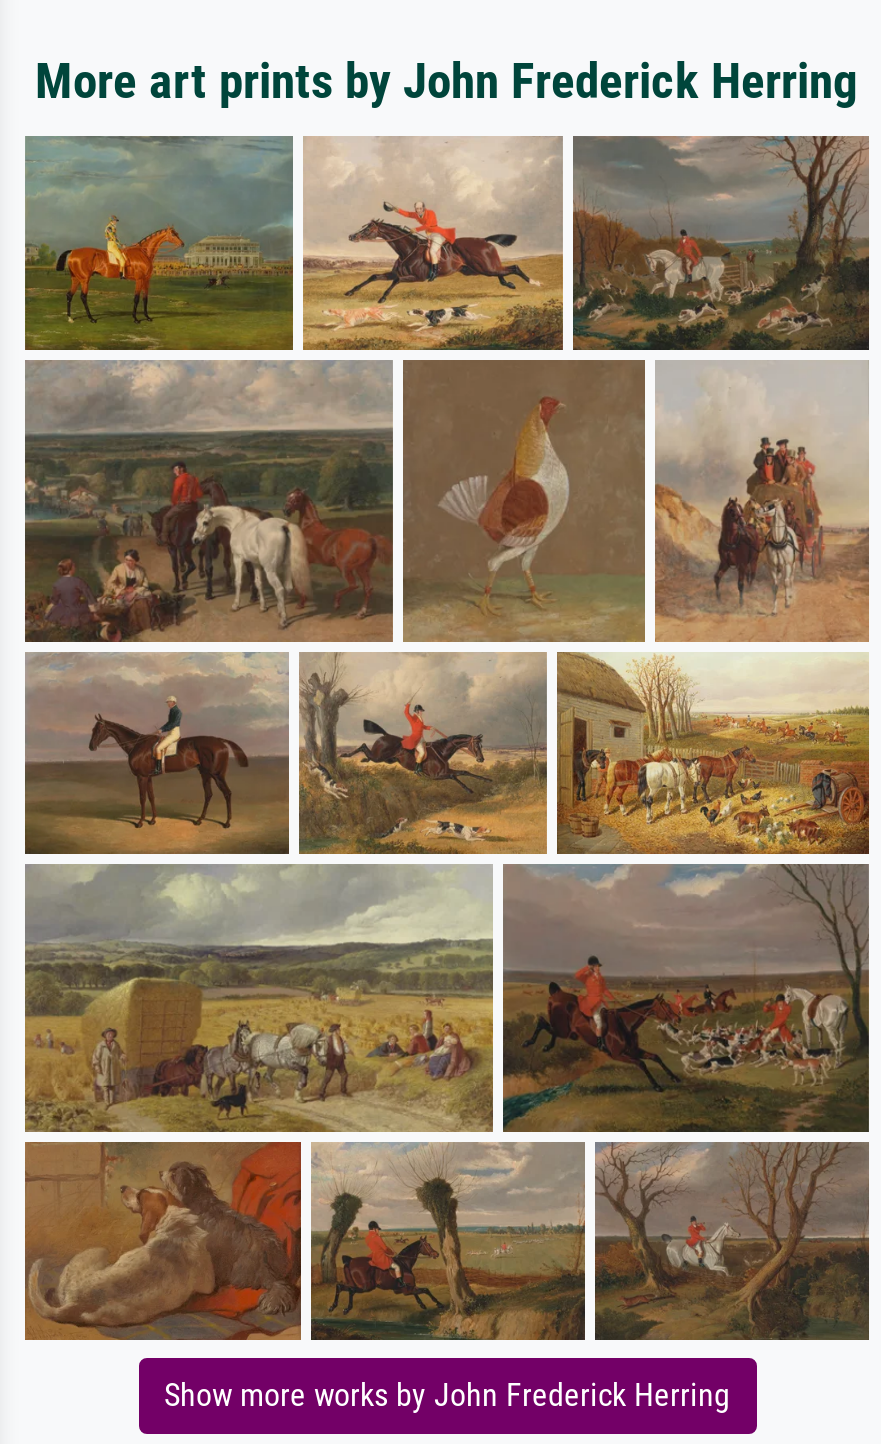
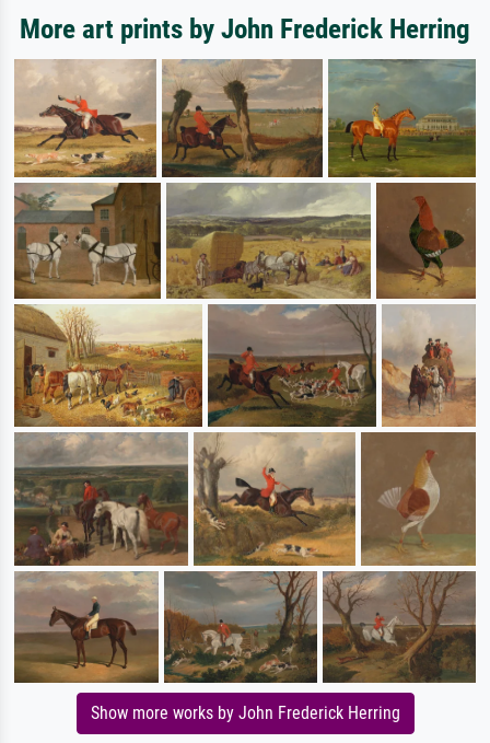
[25,134,869,1342] [image] -> [14,59,476,684] [image]

